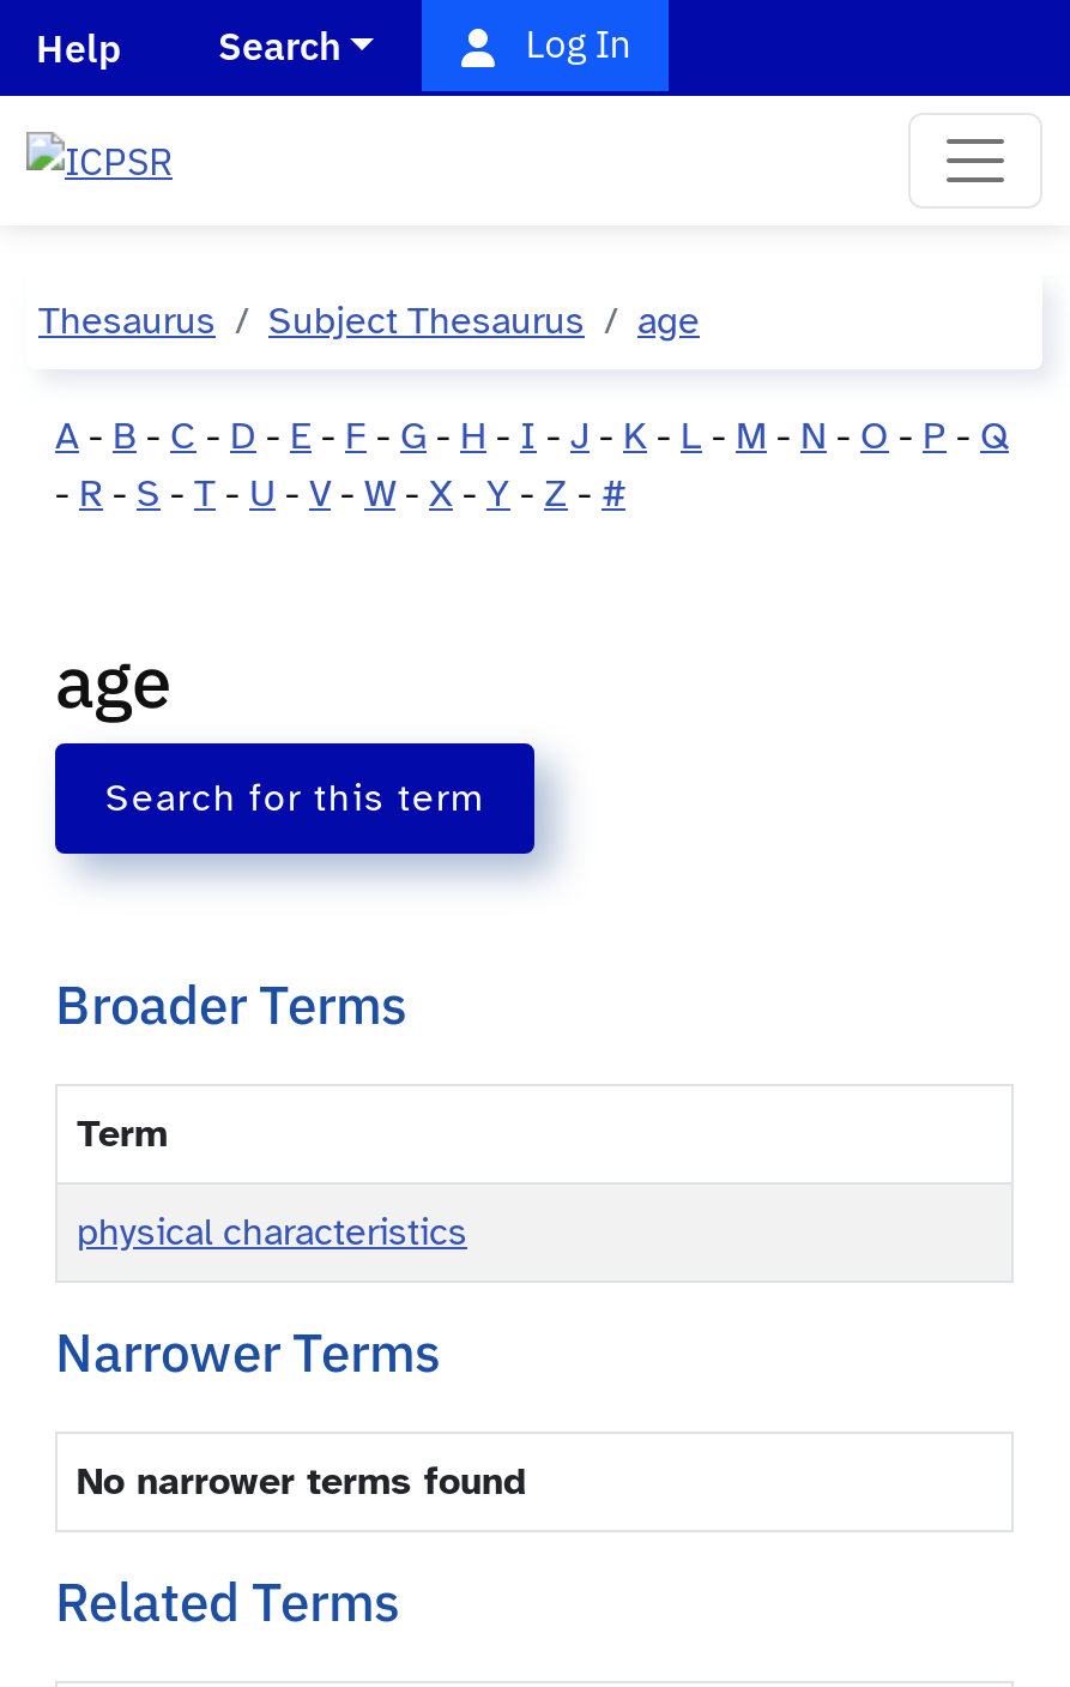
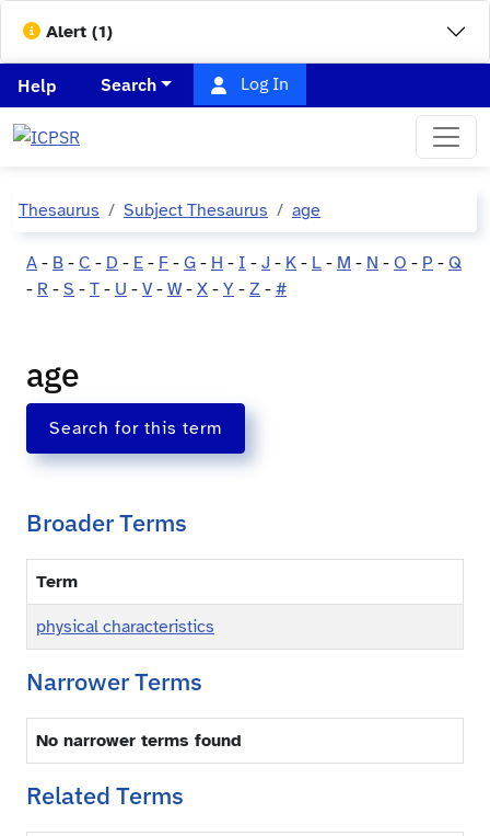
none -> [40,21,113,43] Alert (1)

